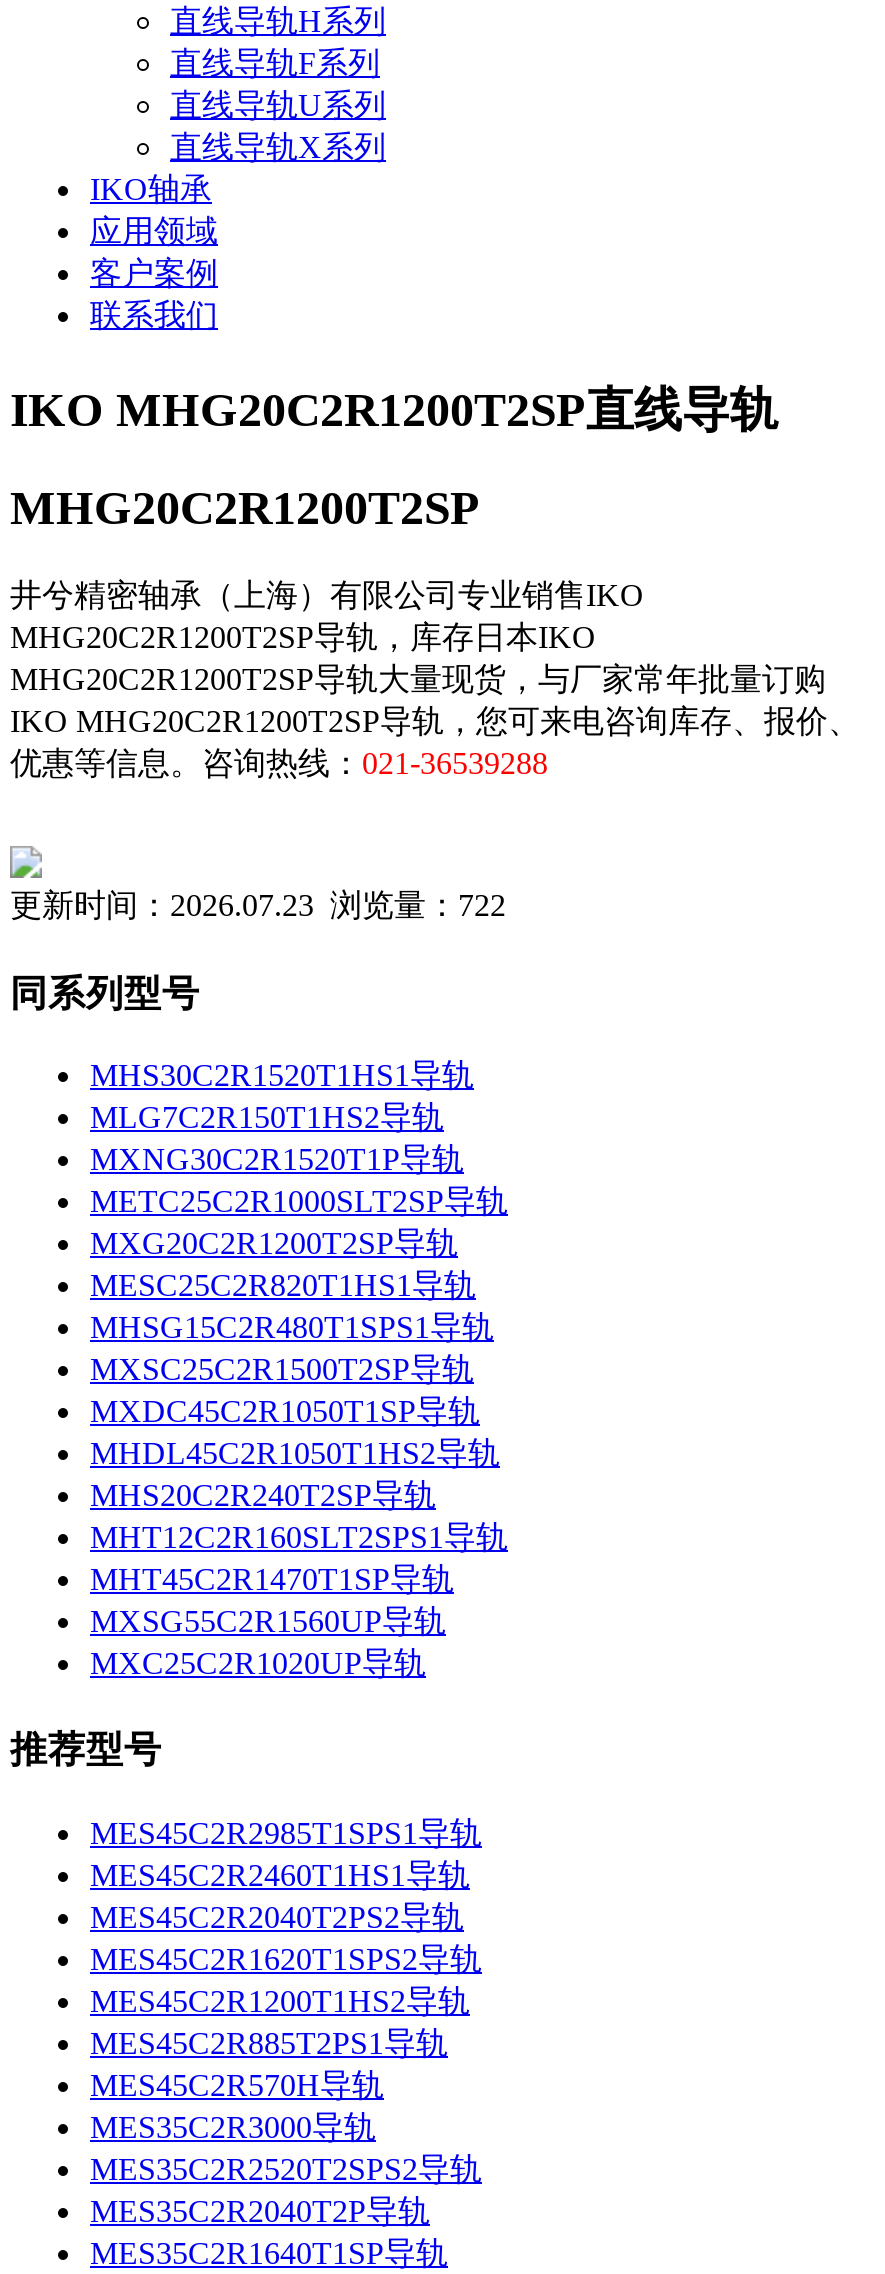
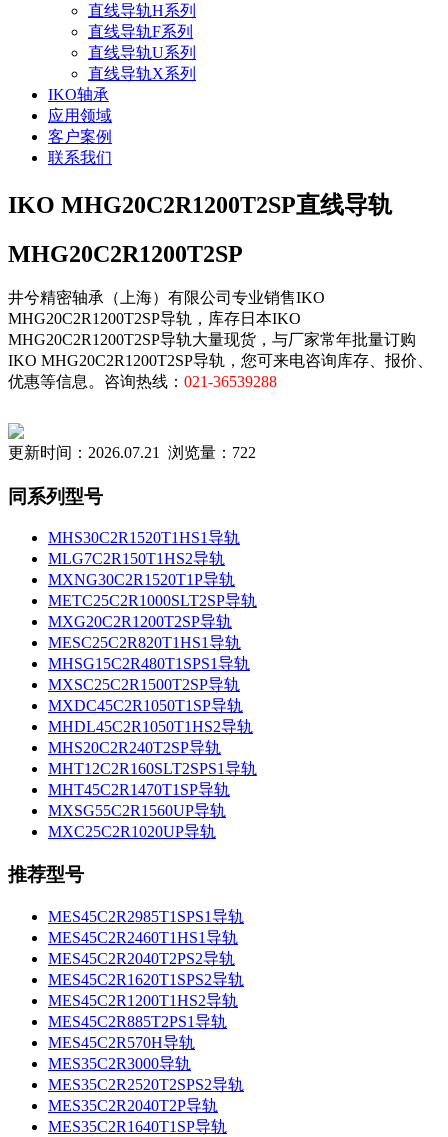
[10,887,506,921] 更新时间：2026.07.23 浏览量：722 -> [8,444,256,461] 更新时间：2026.07.21 浏览量：722

